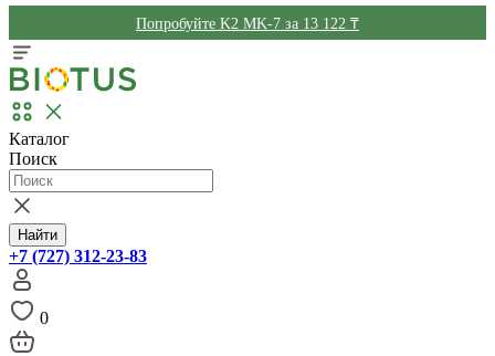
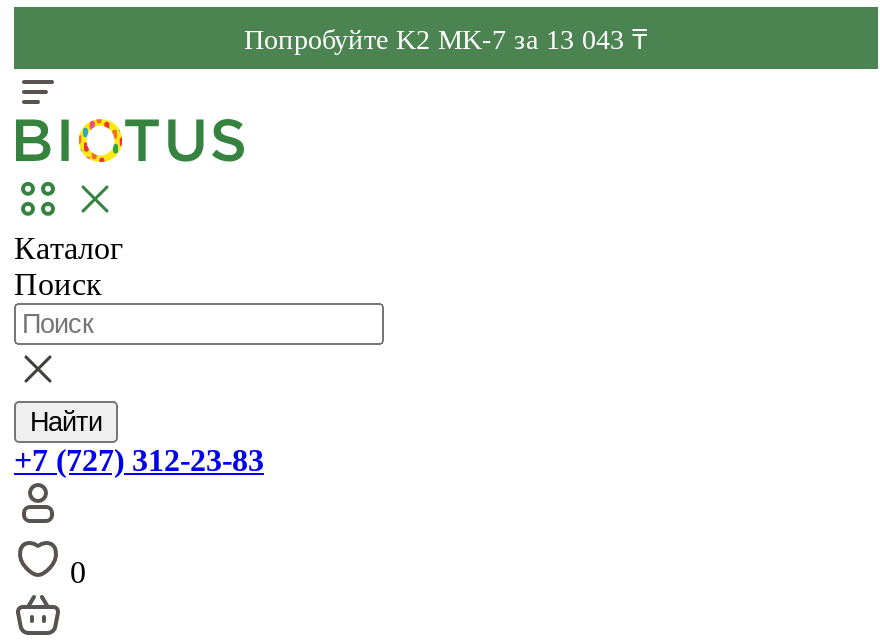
[136,15,359,32] Попробуйте K2 MK-7 за 13 122 ₸ -> [244,25,648,55] Попробуйте K2 MK-7 за 13 043 ₸

